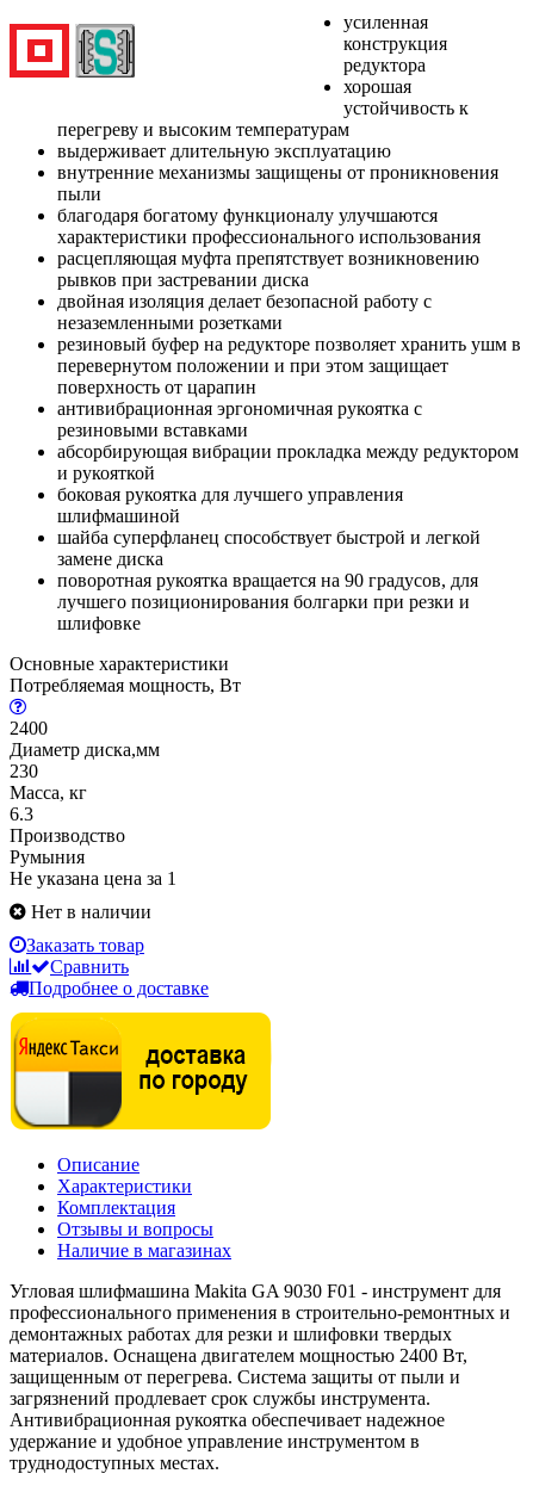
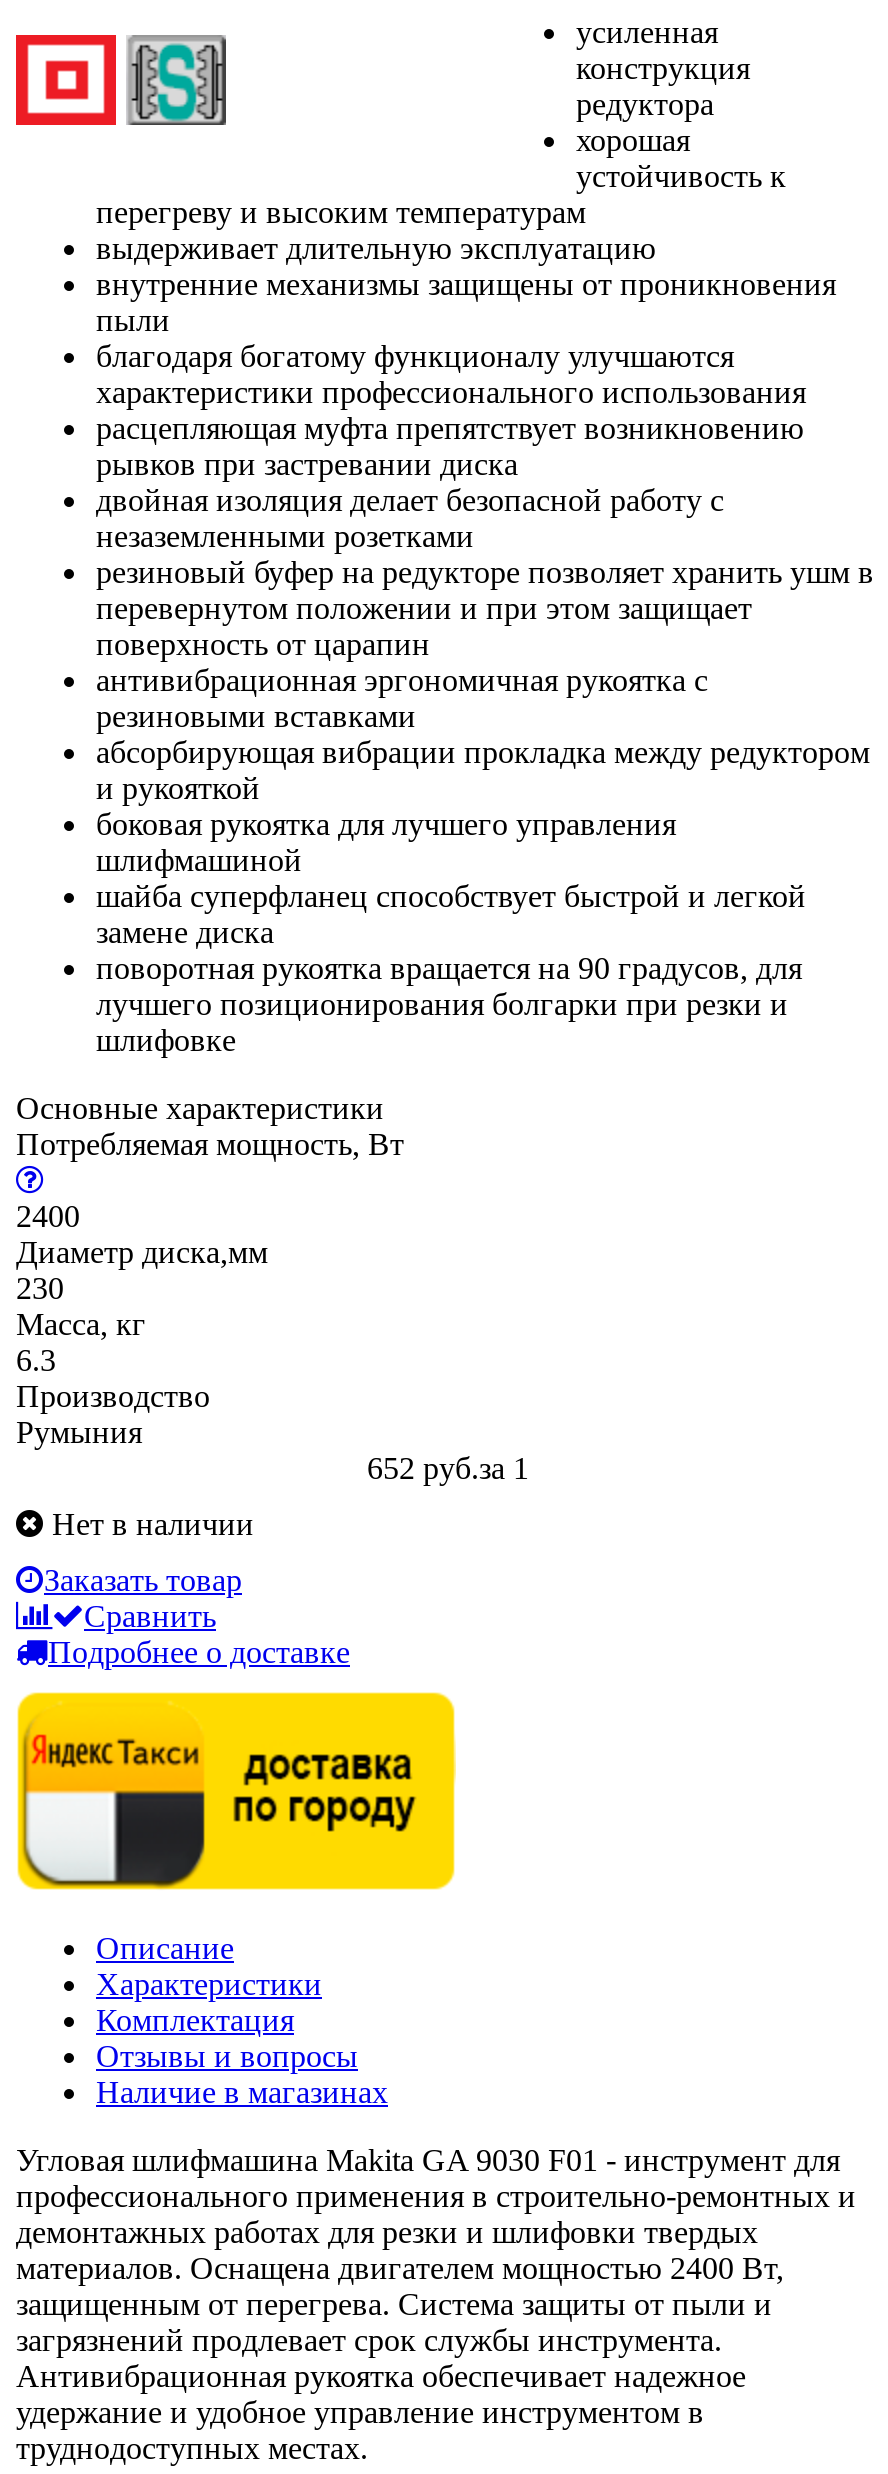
[10,868,176,889] Не указана цена за 1 -> [367,1451,529,1485] 652 руб.за 1

